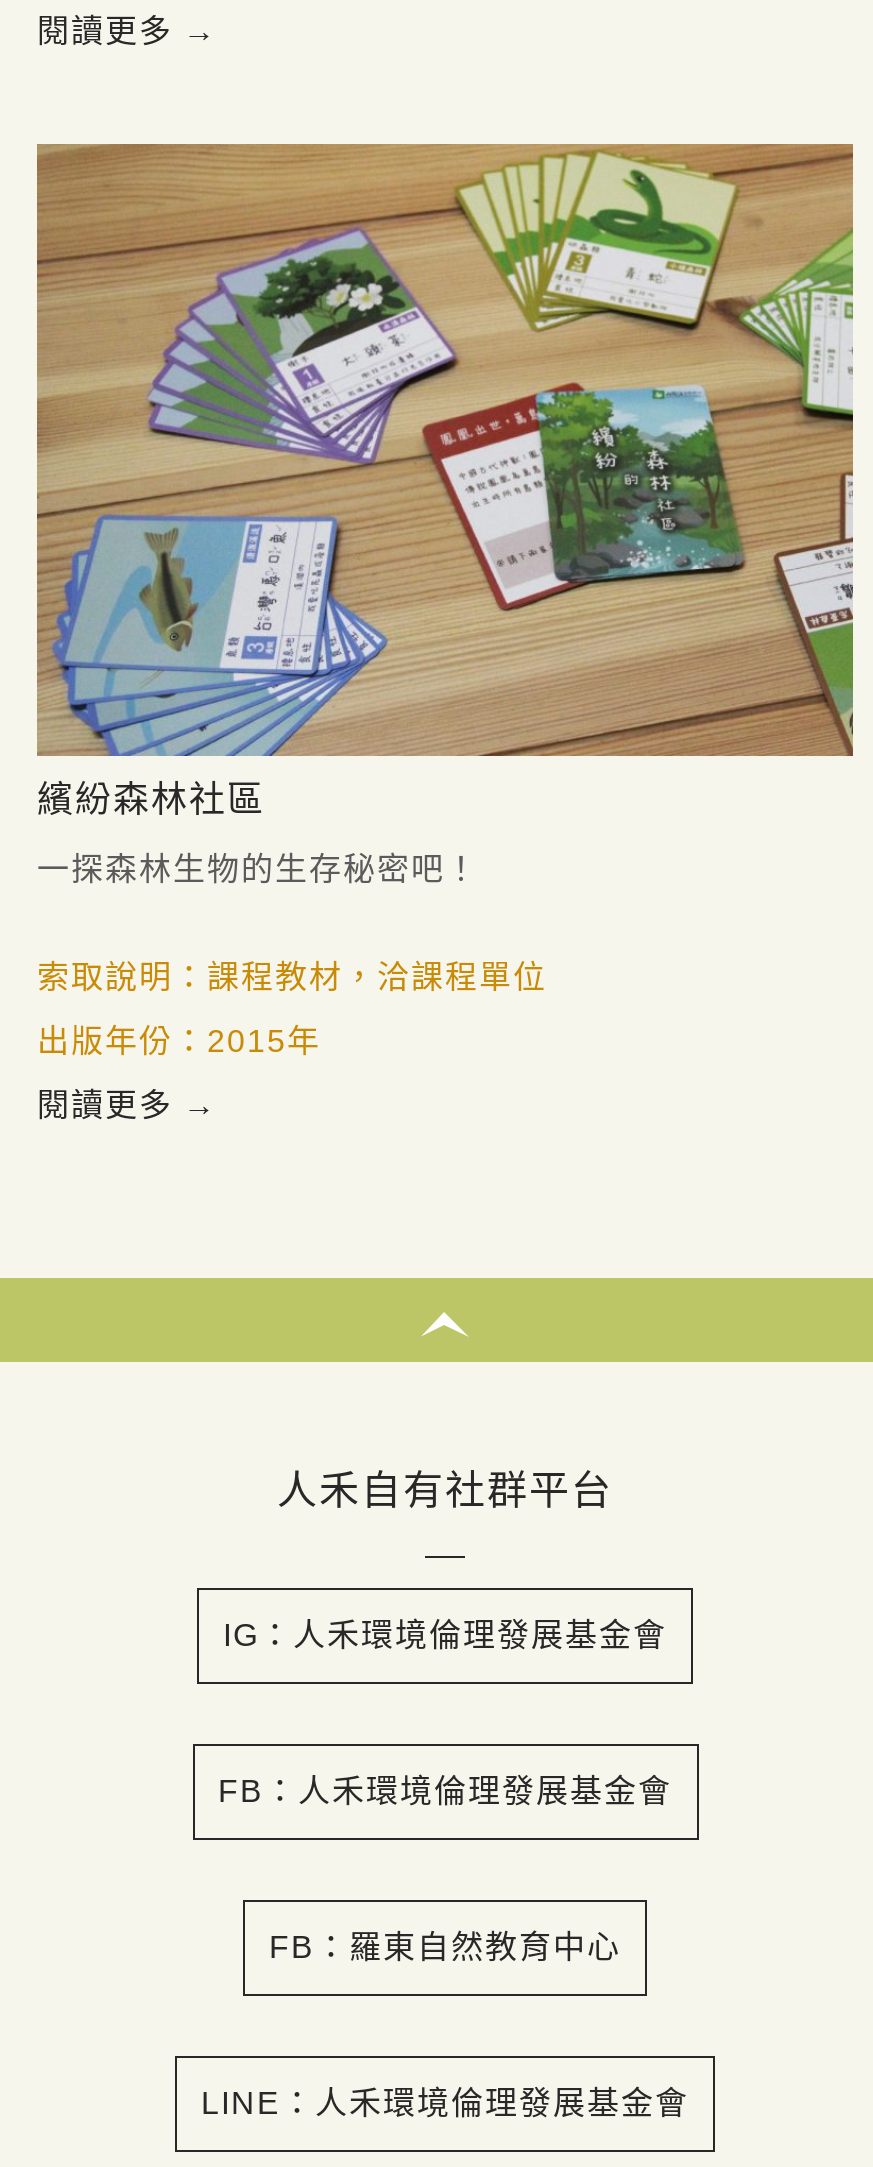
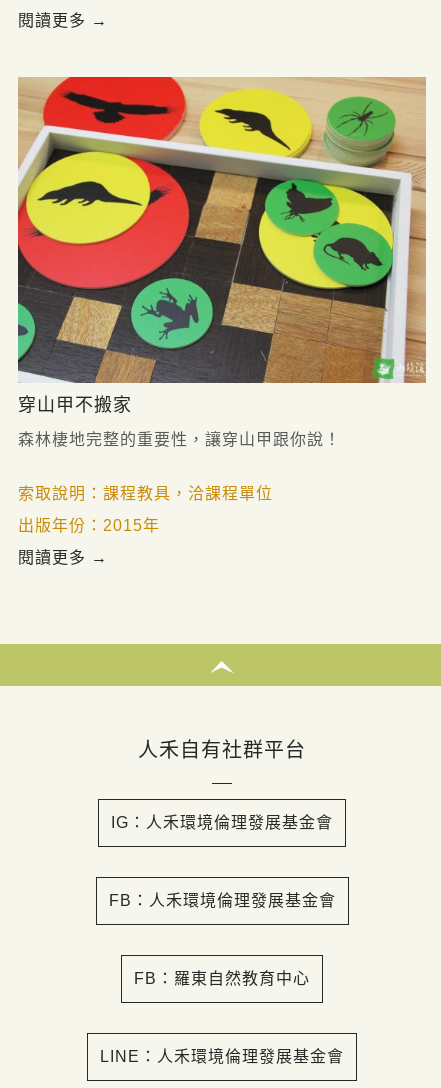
[35,142,855,820] [image] | 繽紛森林社區 -> [17,76,427,415] [image] | 穿山甲不搬家
[37,852,479,886] 一探森林生物的生存秘密吧！ -> [18,431,341,448] 森林棲地完整的重要性，讓穿山甲跟你說！
[37,960,547,994] 索取說明：課程教材，洽課程單位 -> [18,485,273,502] 索取說明：課程教具，洽課程單位

